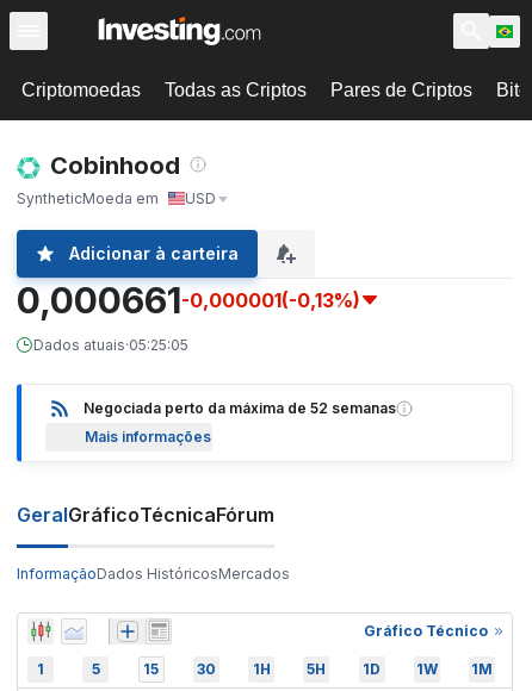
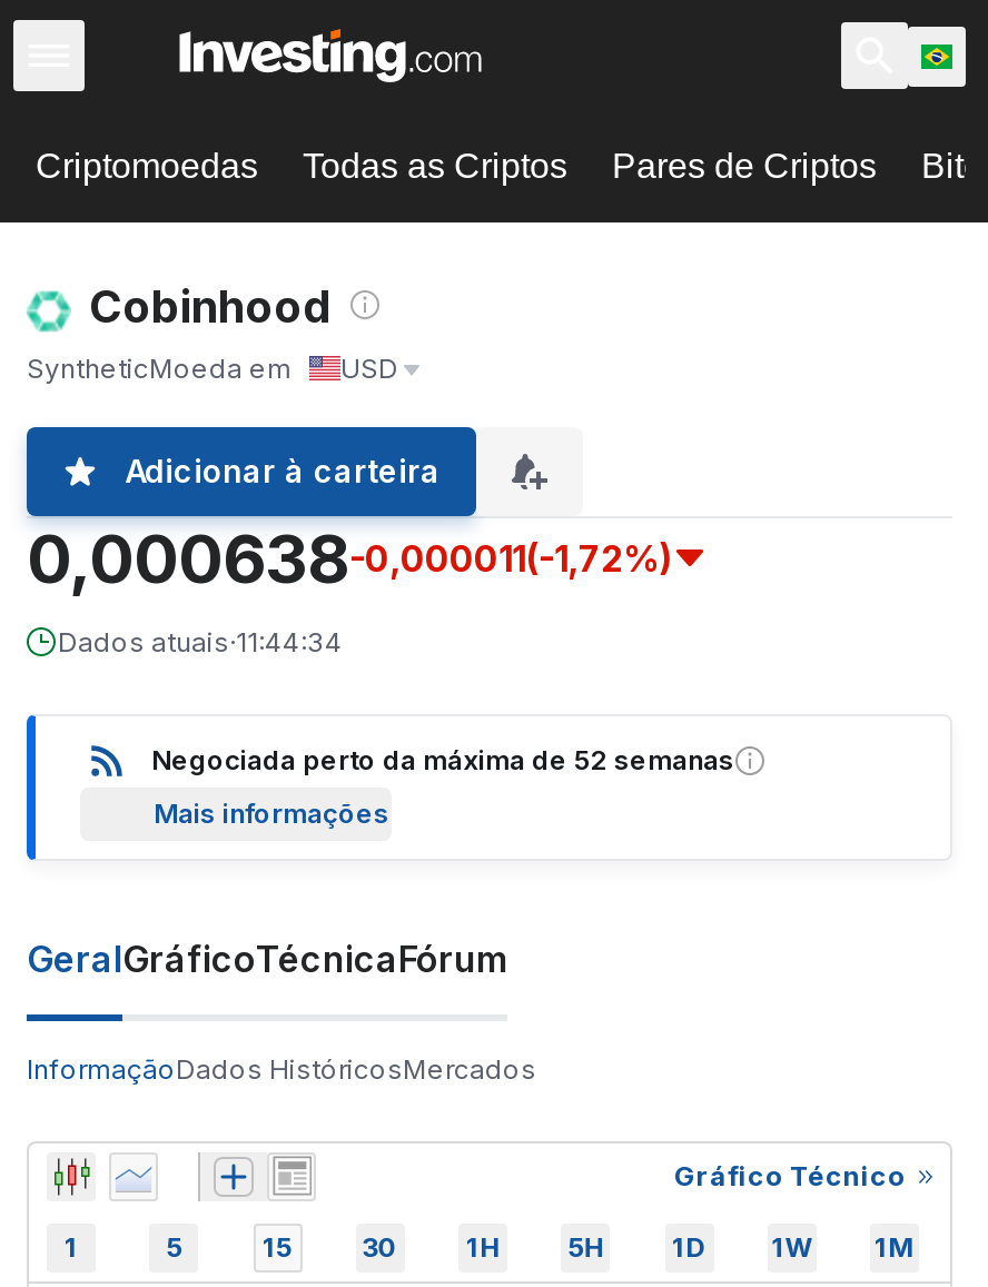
[17,279,360,321] 0,000661-0,000001(-0,13%) -> [27,518,672,598] 0,000638-0,000011(-1,72%)
[33,336,188,354] Dados atuais·05:25:05 -> [58,625,343,658] Dados atuais·11:44:34

